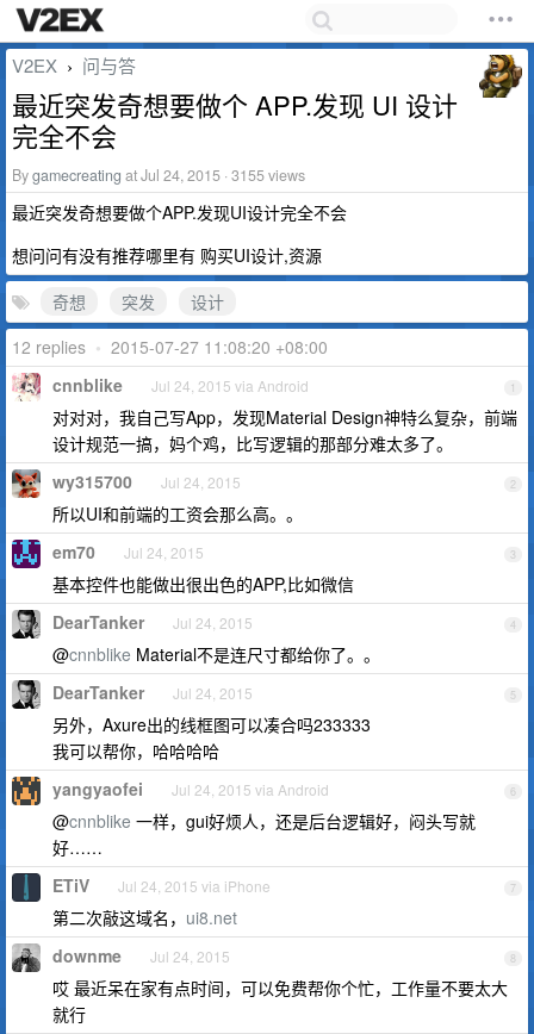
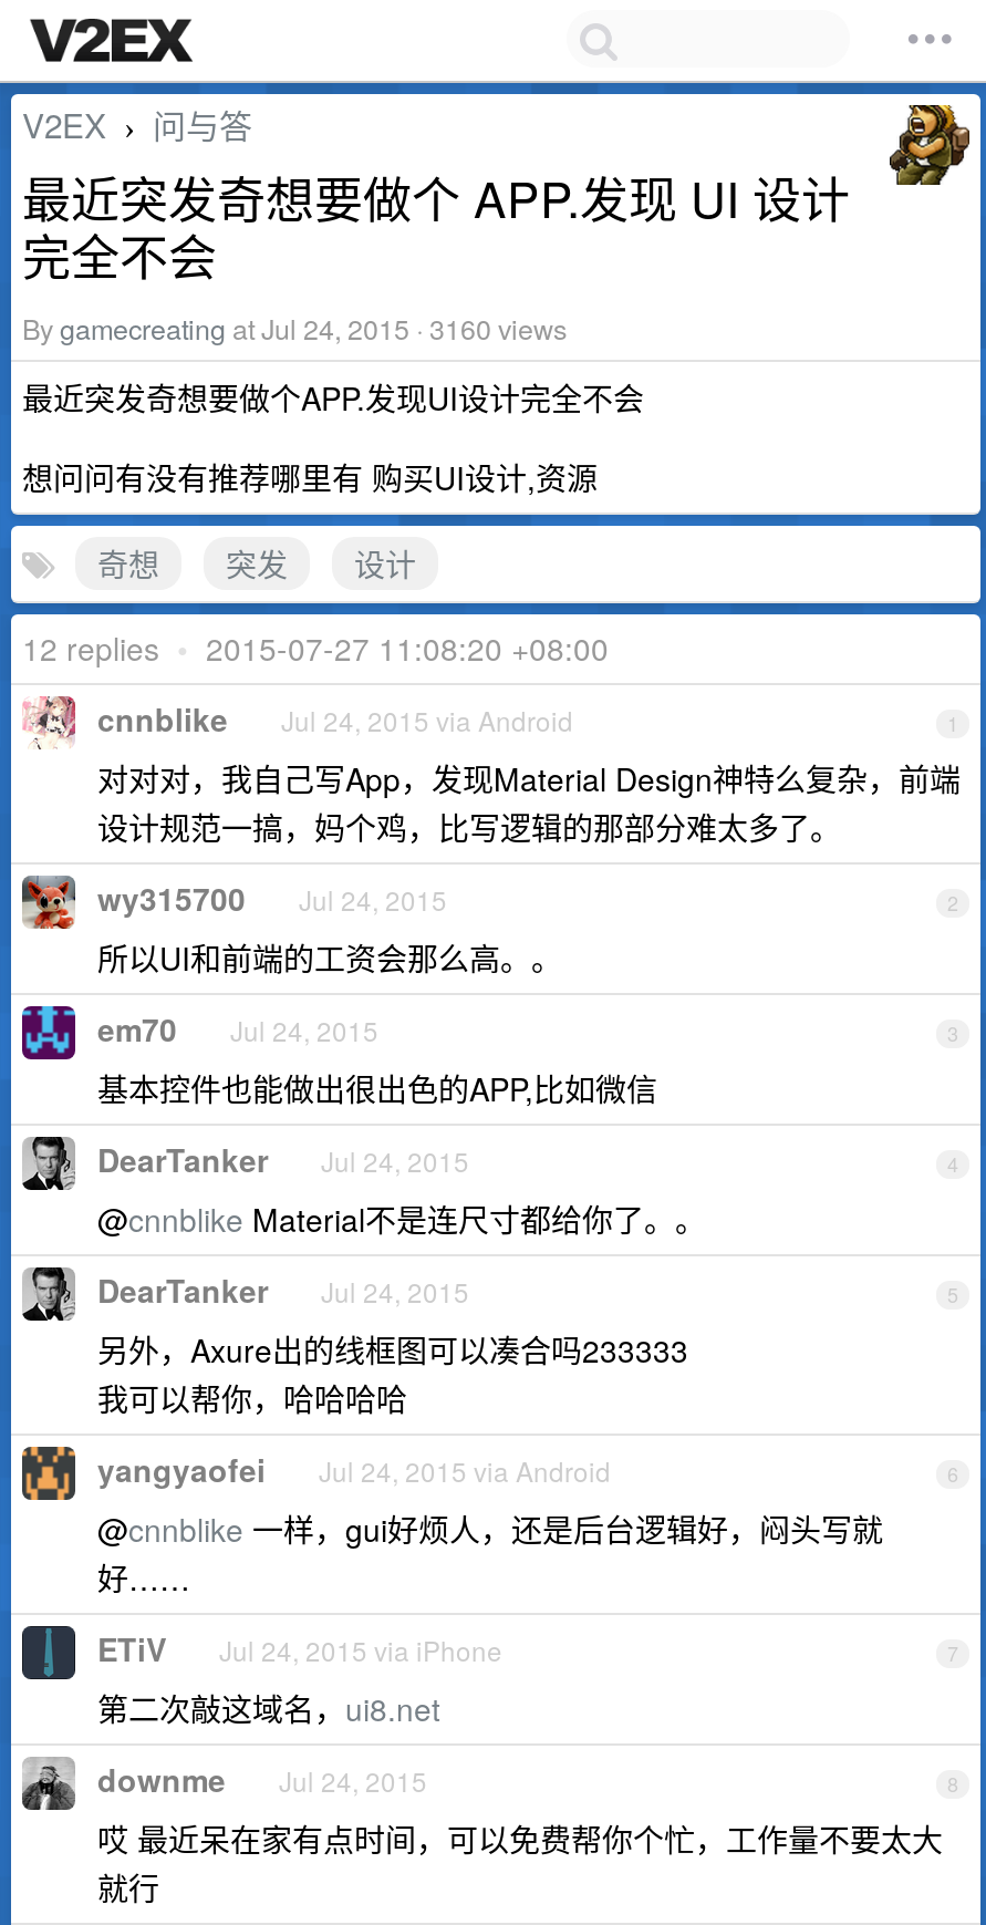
[12,164,305,186] By gamecreating at Jul 24, 2015 · 3155 views -> [22,309,567,349] By gamecreating at Jul 24, 2015 · 3160 views

